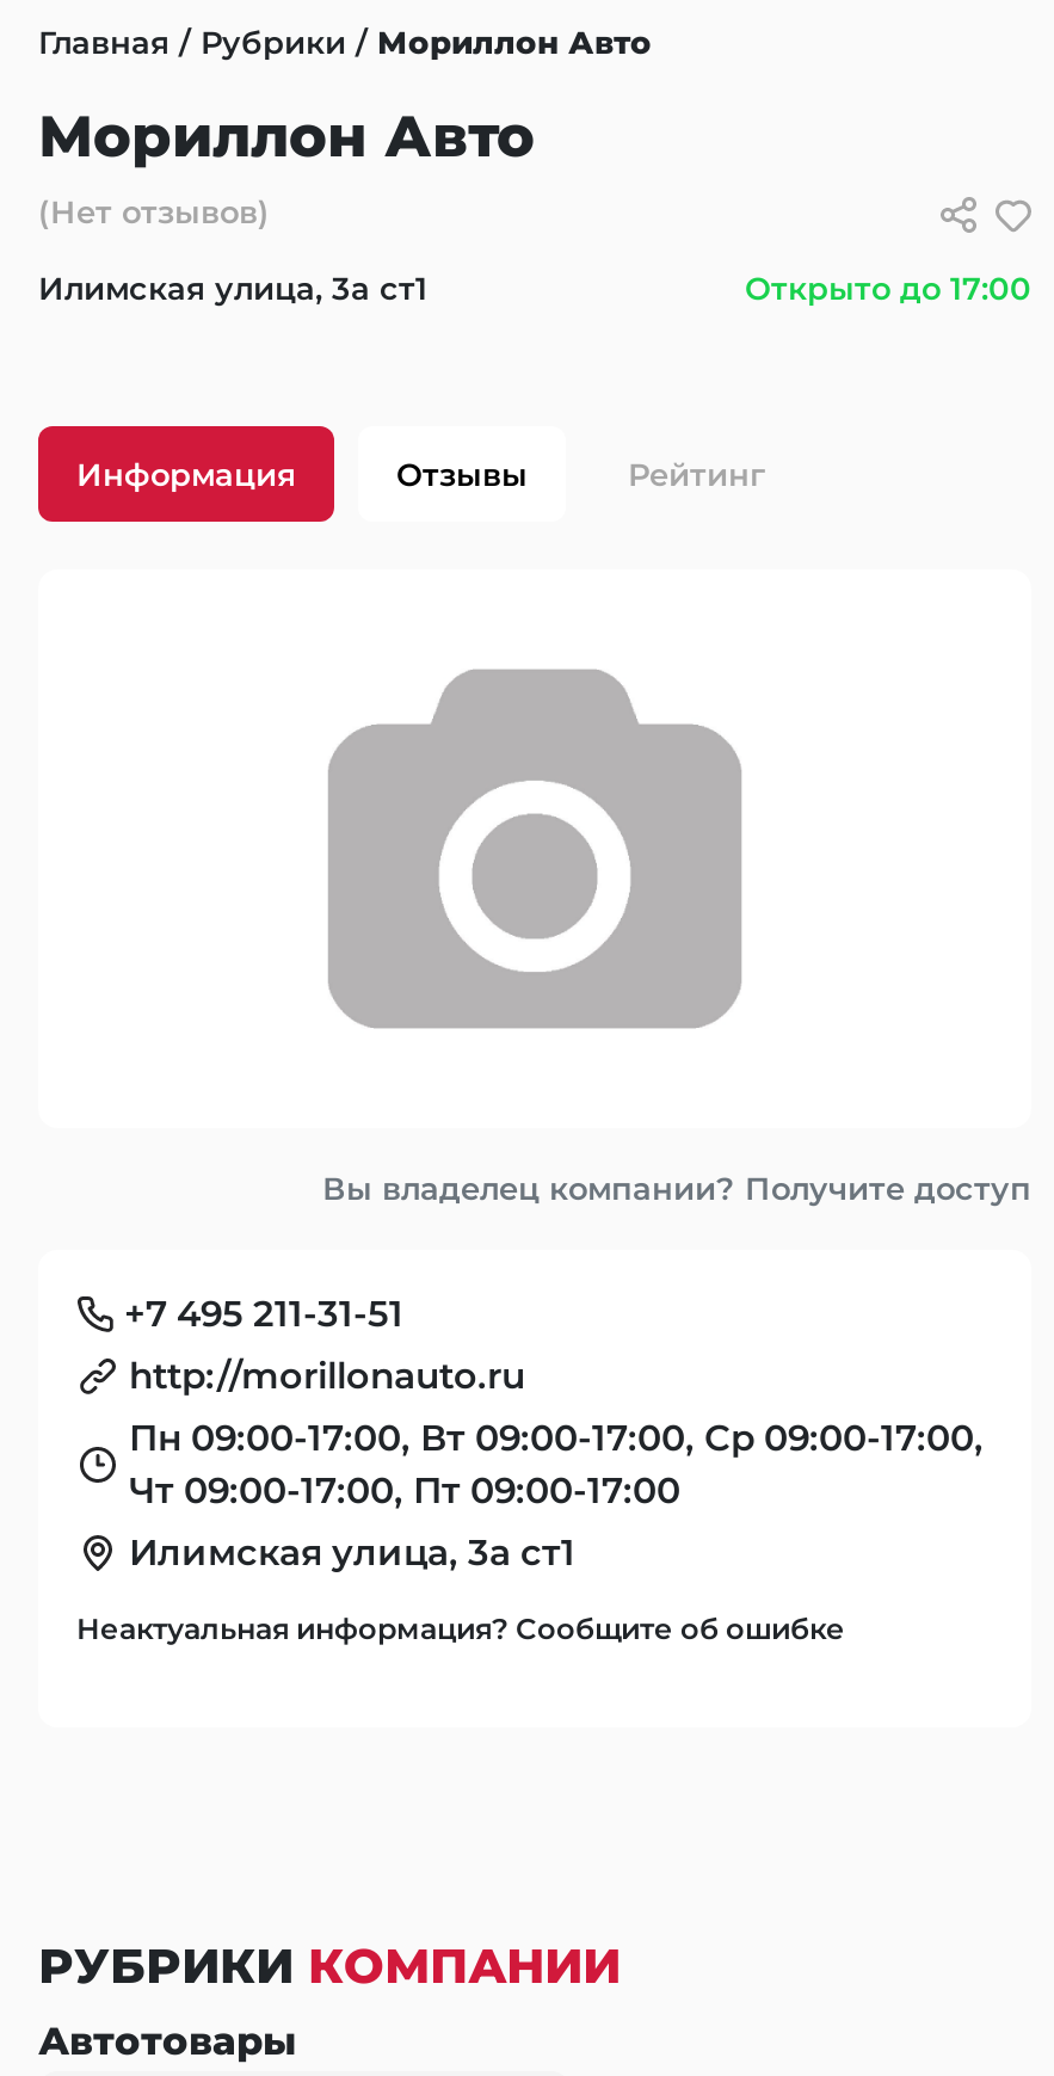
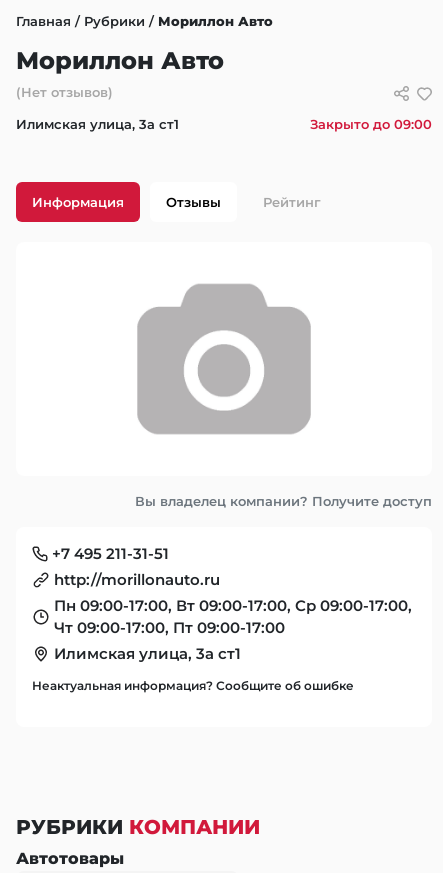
[745,269,1031,307] Открыто до 17:00 -> [310,116,432,132] Закрыто до 09:00

